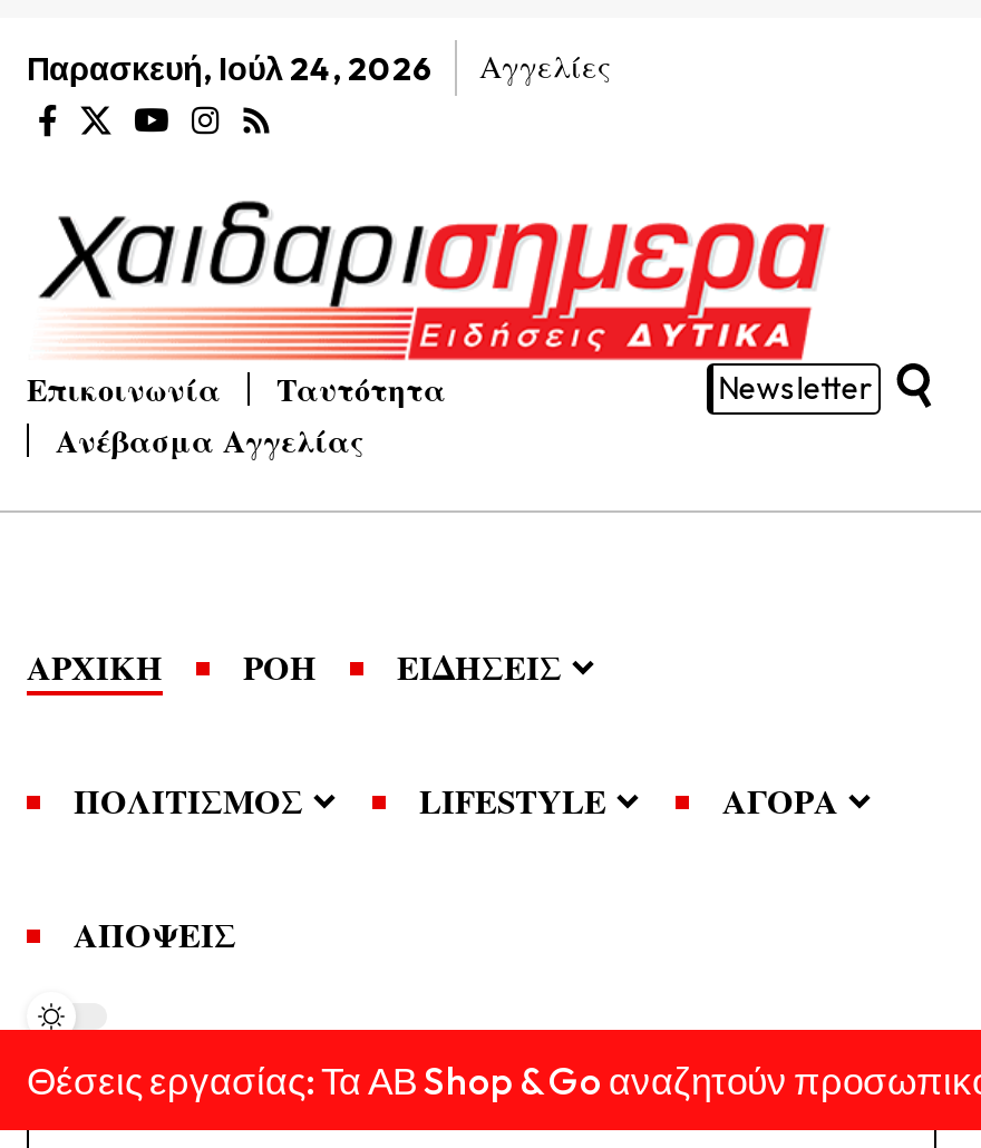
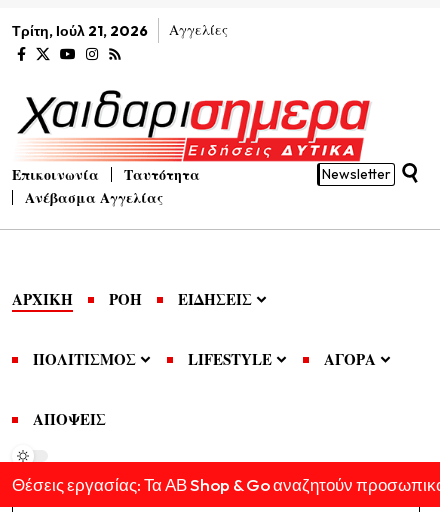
[27,49,433,89] Παρασκευή, Ιούλ 24, 2026 -> [12,22,148,40] Τρίτη, Ιούλ 21, 2026

